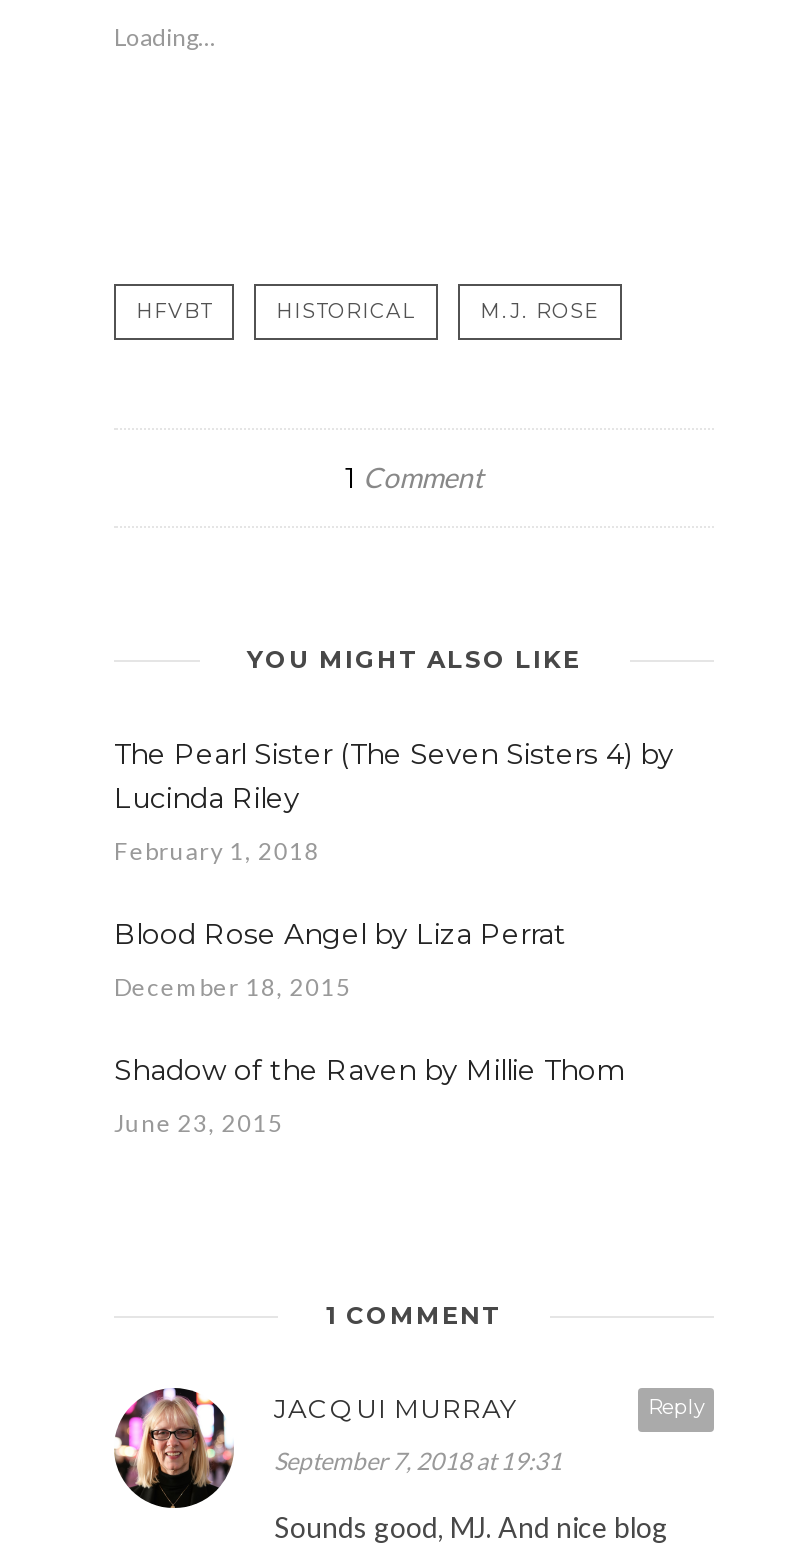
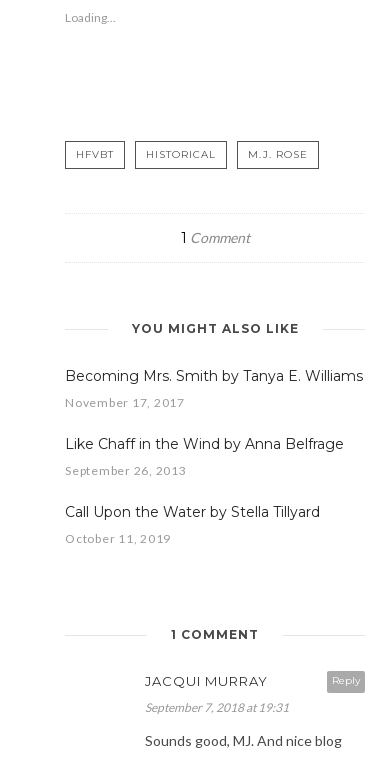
[114,736,674,816] The Pearl Sister (The Seven Sisters 4) by | Lucinda Riley -> [65,367,363,385] Becoming Mrs. Smith by Tanya E. Williams
[114,836,320,866] February 1, 2018 -> [65,395,185,410] November 17, 2017
[114,916,566,952] Blood Rose Angel by Liza Perrat -> [65,435,344,453] Like Chaff in the Wind by Anna Belfrage
[114,972,352,1002] December 18, 2015 -> [65,463,186,478] September 26, 2013
[114,1052,626,1088] Shadow of the Raven by Millie Thom -> [65,503,320,521] Call Upon the Water by Stella Tillyard
[114,1108,284,1138] June 23, 2015 -> [65,531,171,546] October 11, 2019
[112,1386,236,1510] [image] -> none

